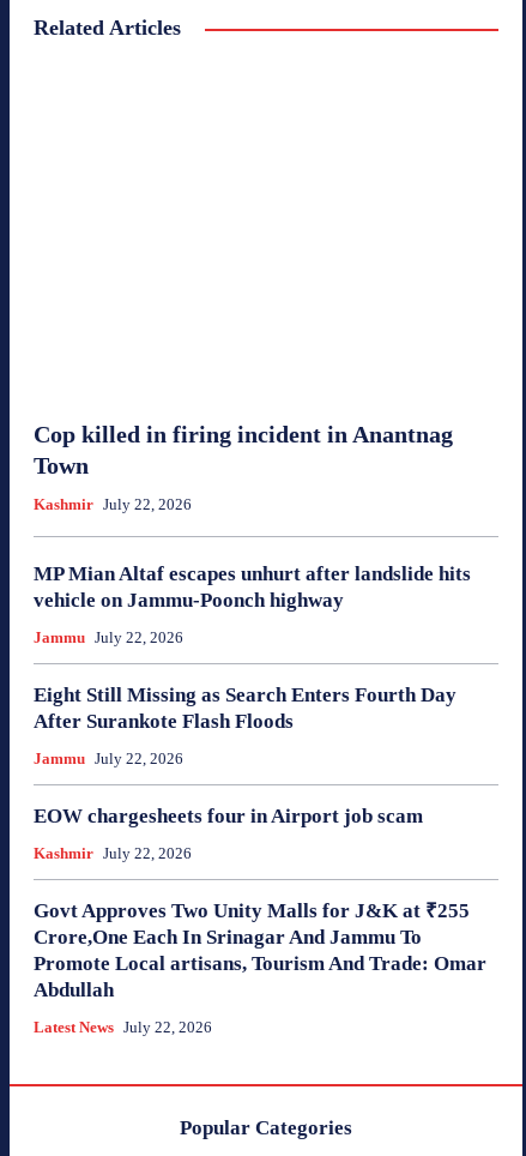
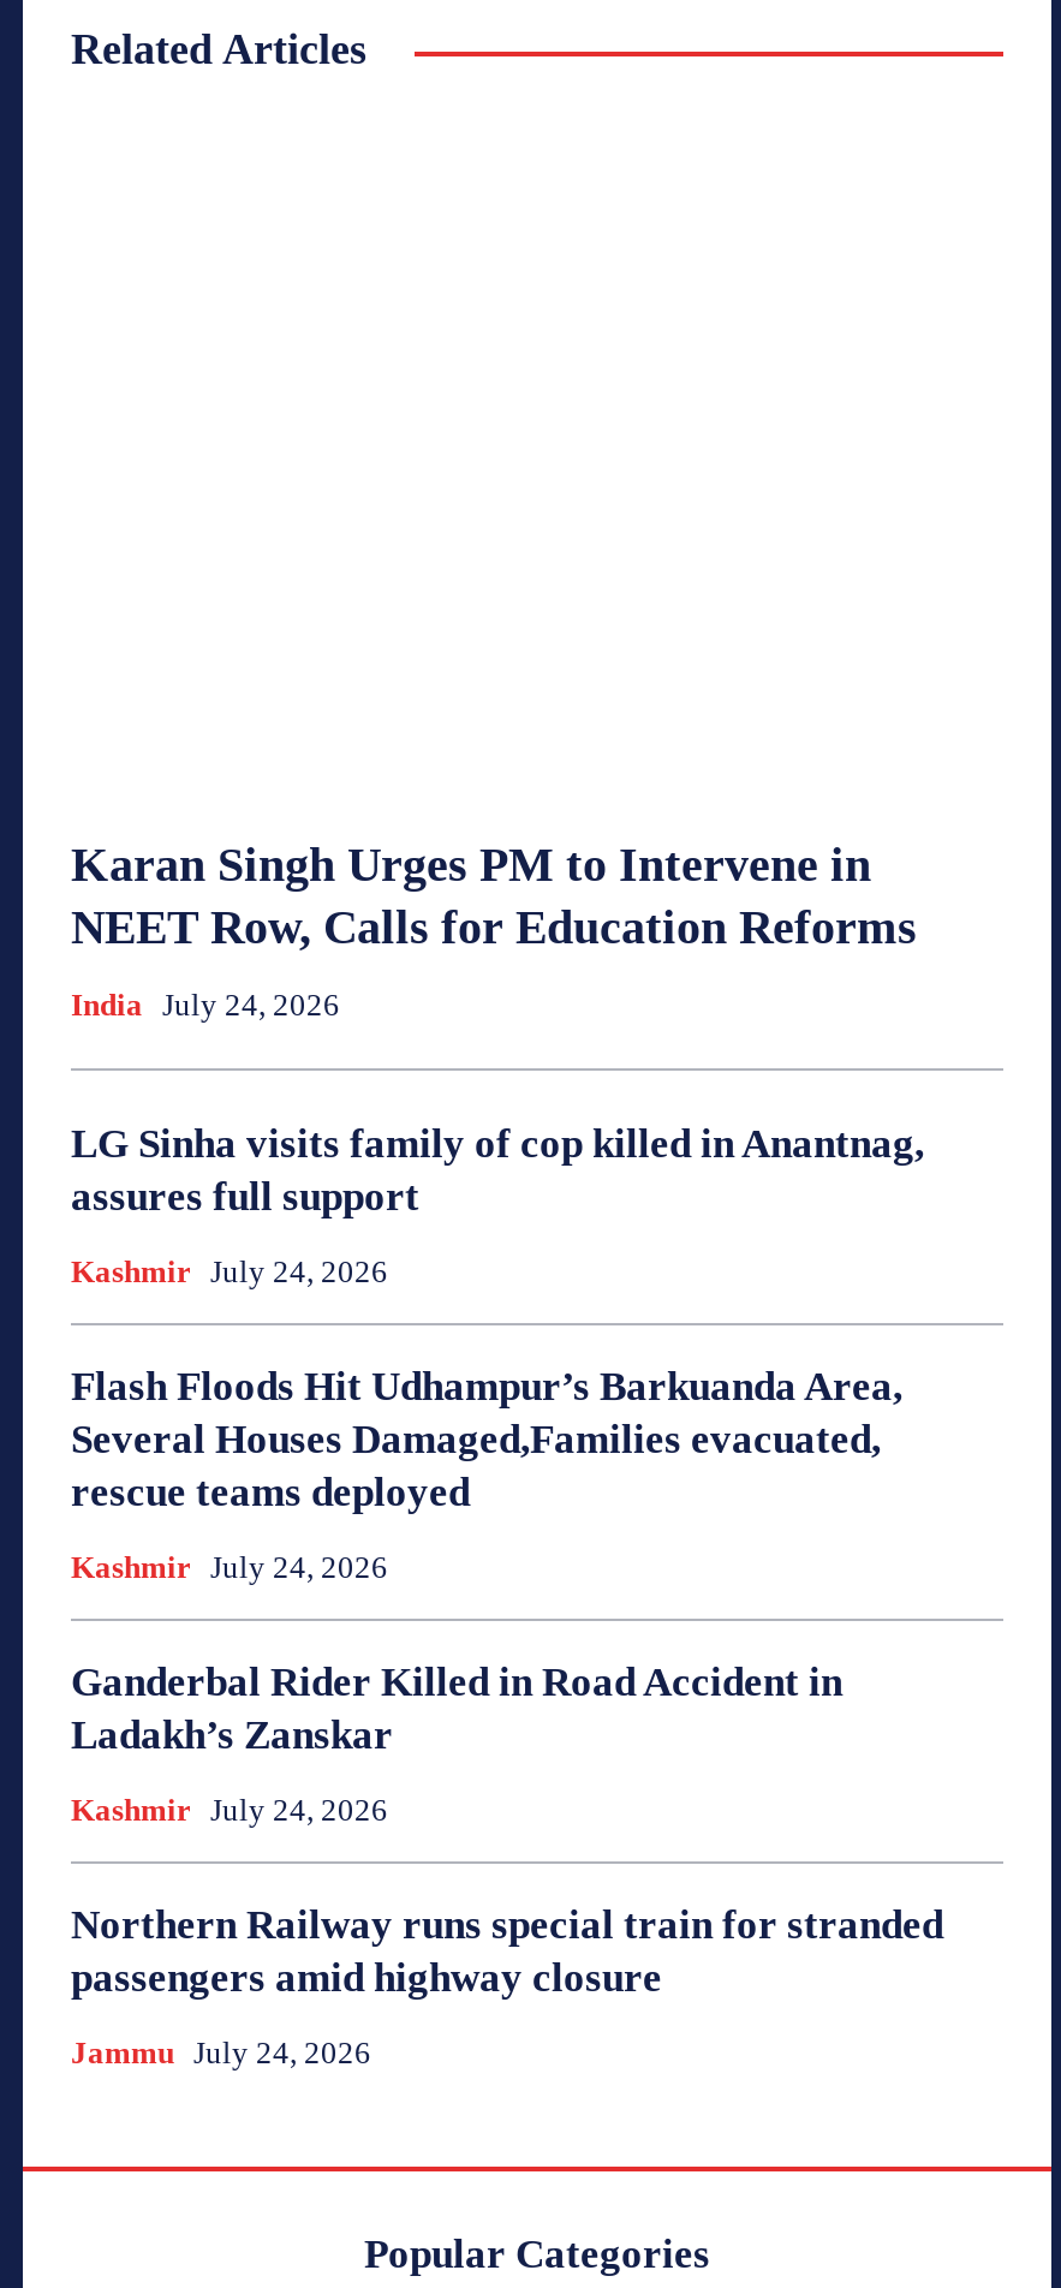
[34,421,453,478] Cop killed in firing incident in Anantnag | Town -> [71,837,917,952] Karan Singh Urges PM to Intervene in | NEET Row, Calls for Education Reforms
[34,495,192,513] Kashmir July 22, 2026 -> [71,986,340,1022] India July 24, 2026
[34,562,471,611] MP Mian Altaf escapes unhurt after landslide hits | vehicle on Jammu-Poonch highway -> [71,1120,924,1219] LG Sinha visits family of cop killed in Anantnag, | assures full support
[34,628,183,646] Jammu July 22, 2026 -> [71,1253,388,1289] Kashmir July 24, 2026
[34,683,457,732] Eight Still Missing as Search Enters Fourth Day | After Surankote Flash Floods -> [71,1363,902,1515] Flash Floods Hit Udhampur’s Barkuanda Area, | Several Houses Damaged,Families evacuated, | rescue teams deployed
[34,749,183,767] Jammu July 22, 2026 -> [71,1548,388,1584] Kashmir July 24, 2026
[34,804,423,827] EOW chargesheets four in Airport job scam -> [71,1659,842,1757] Ganderbal Rider Killed in Road Accident in | Ladakh’s Zanskar
[34,844,192,862] Kashmir July 22, 2026 -> [71,1791,388,1827] Kashmir July 24, 2026
[34,899,486,1001] Govt Approves Two Unity Malls for J&K at ₹255 | Crore,One Each In Srinagar And Jammu To | Promote Local artisans, Tourism And Trade: Omar | Abdullah -> [71,1902,943,2000] Northern Railway runs special train for stranded | passengers amid highway closure
[34,1018,212,1036] Latest News July 22, 2026 -> [71,2034,371,2070] Jammu July 24, 2026

